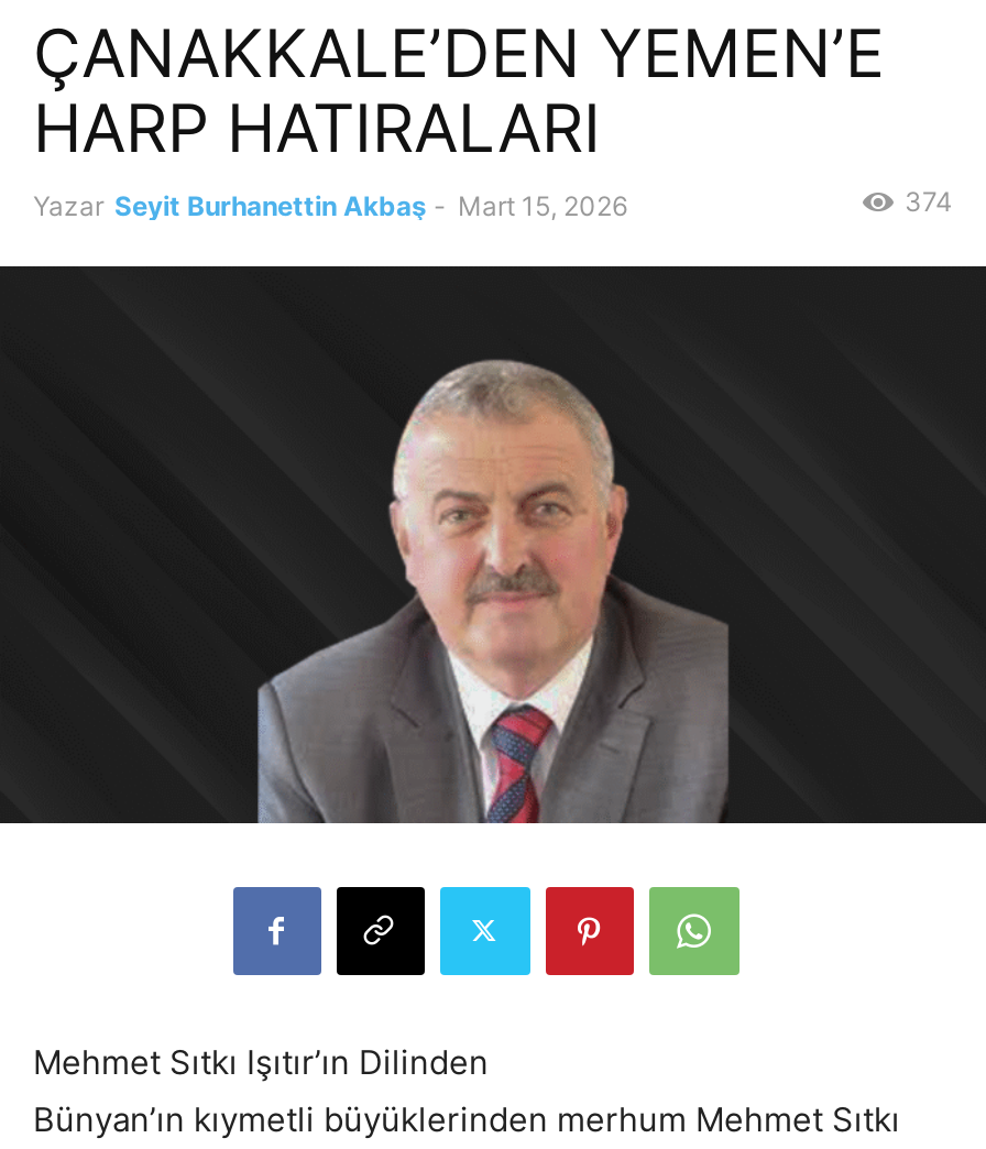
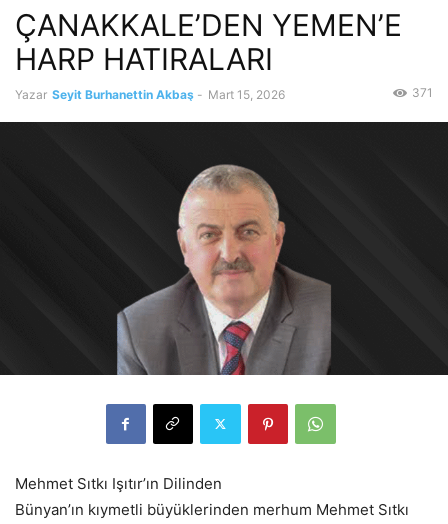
[905,185,953,218] 374 -> [412,85,433,100] 371

